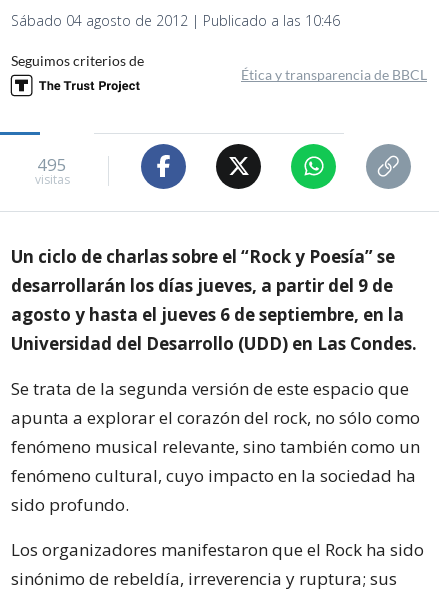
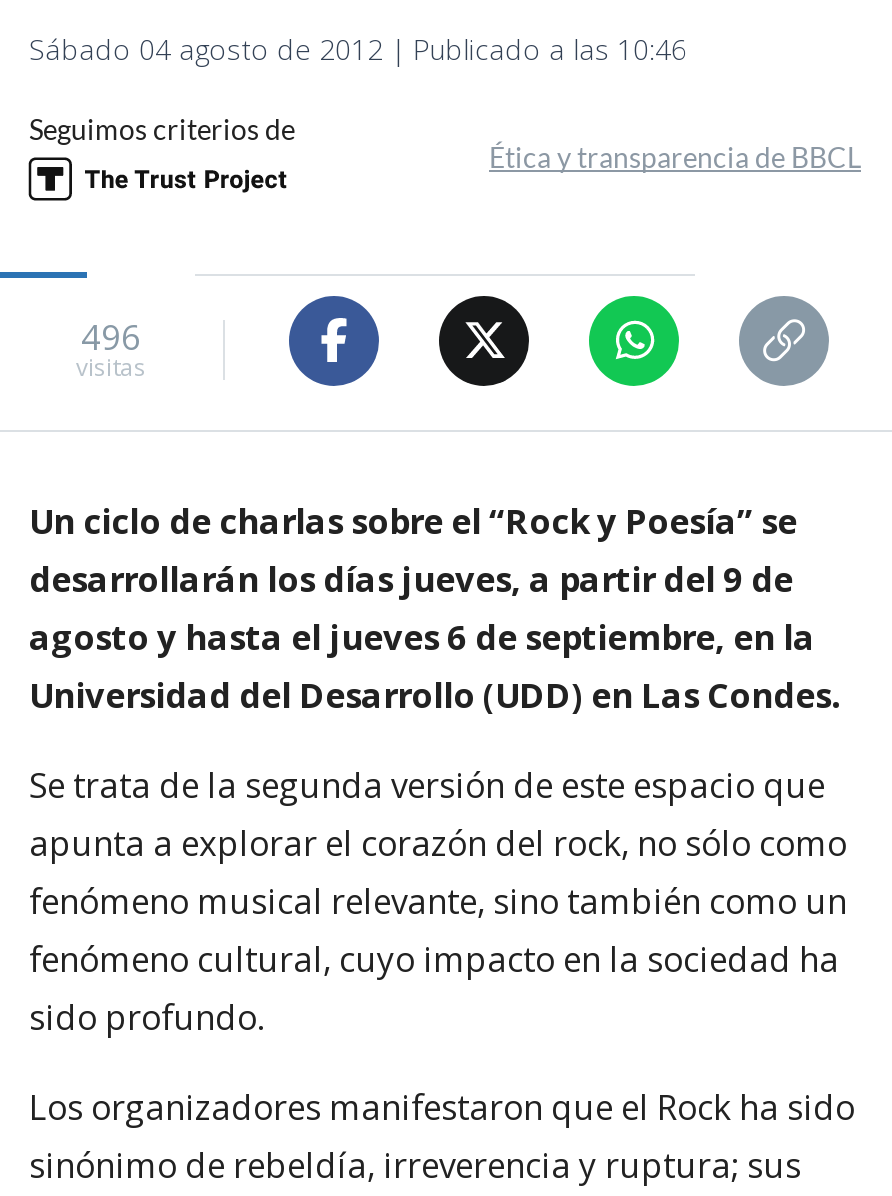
[37,153,67,176] 495 -> [81,315,141,361] 496

